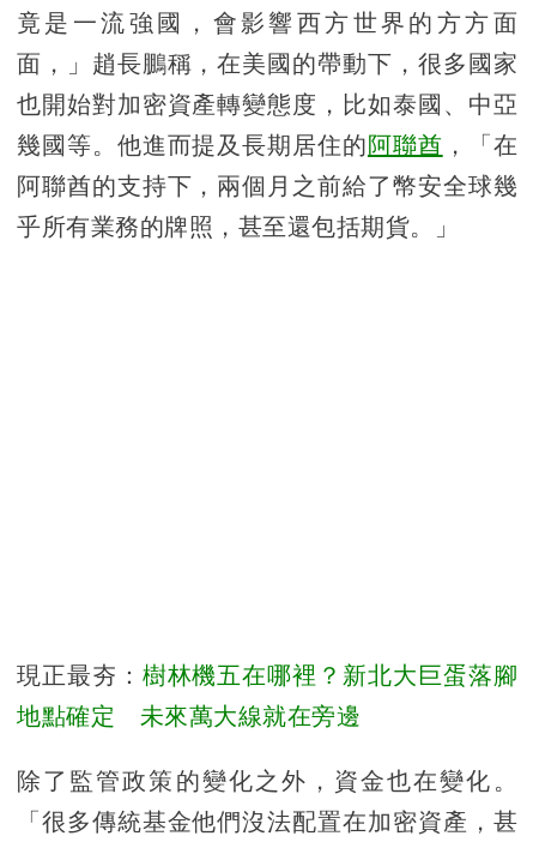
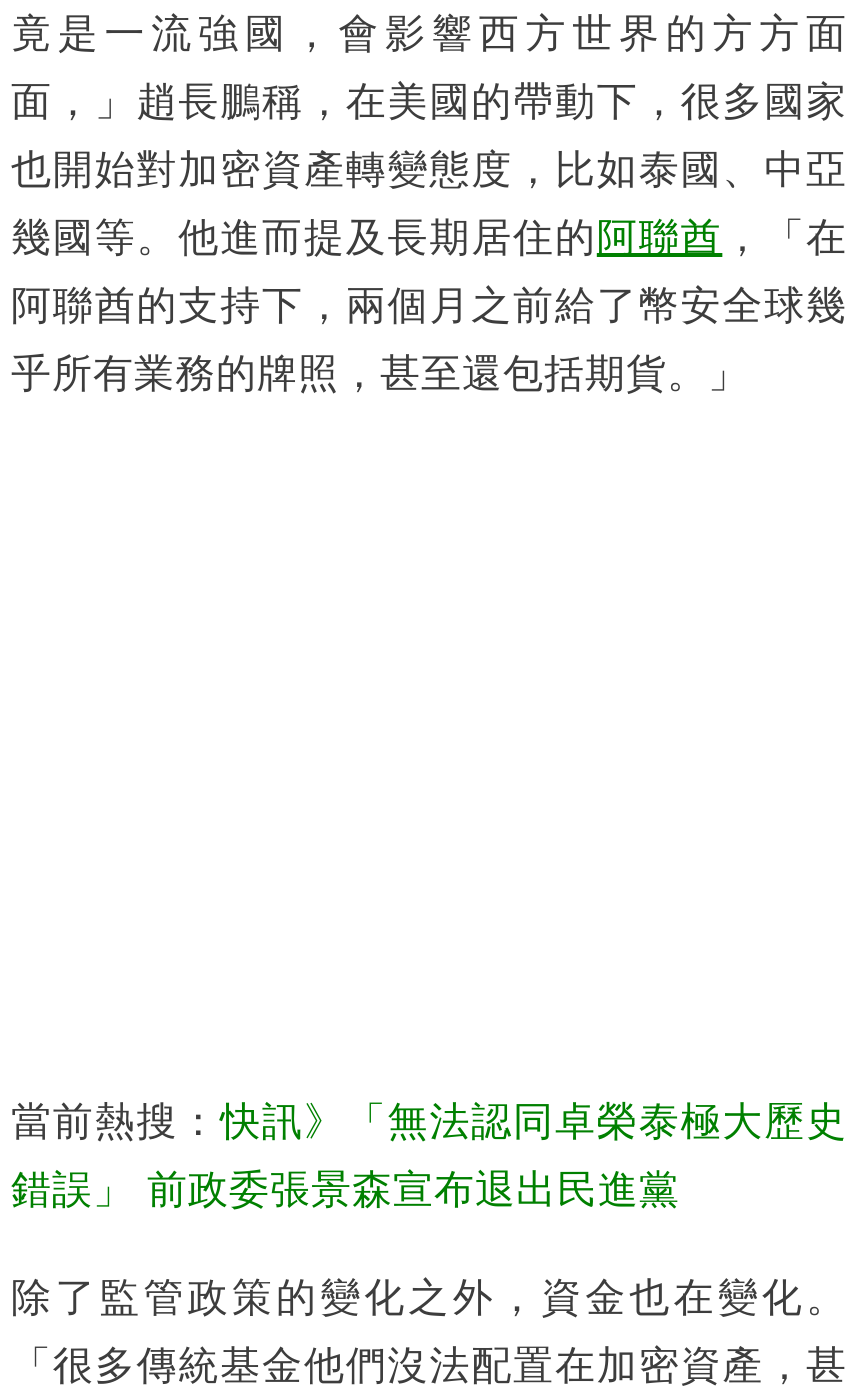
[17,662,517,689] 現正最夯：樹林機五在哪裡？新北大巨蛋落腳 -> [11,1100,847,1144] 當前熱搜：快訊》「無法認同卓榮泰極大歷史
[17,703,361,730] 地點確定 未來萬大線就在旁邊 -> [11,1168,680,1212] 錯誤」 前政委張景森宣布退出民進黨

